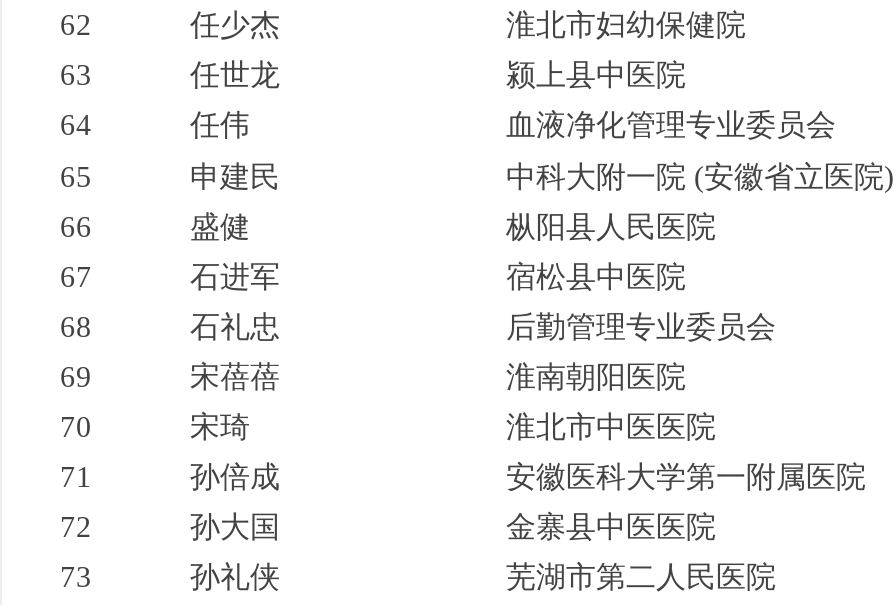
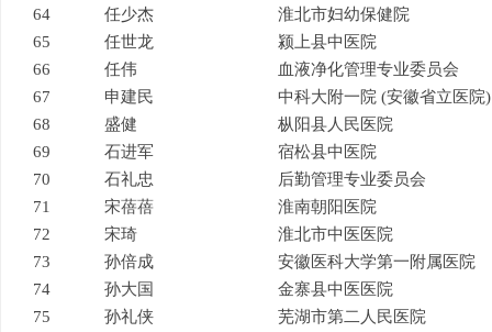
[60,9,92,41] 62 -> [33,5,51,23] 64
[60,59,92,91] 63 -> [33,33,51,51] 65
[60,109,92,141] 64 -> [33,60,51,78] 66
[60,161,92,193] 65 -> [33,88,51,106] 67
[60,211,92,243] 66 -> [33,115,51,133] 68
[60,261,92,293] 67 -> [33,143,51,161] 69
[60,311,92,343] 68 -> [33,170,51,188] 70
[60,361,92,393] 69 -> [33,198,51,215] 71
[60,411,92,443] 70 -> [33,225,51,243] 72
[60,461,92,493] 71 -> [33,253,51,270] 73
[60,511,92,543] 72 -> [33,280,51,298] 74
[60,561,92,593] 73 -> [33,308,51,325] 75

